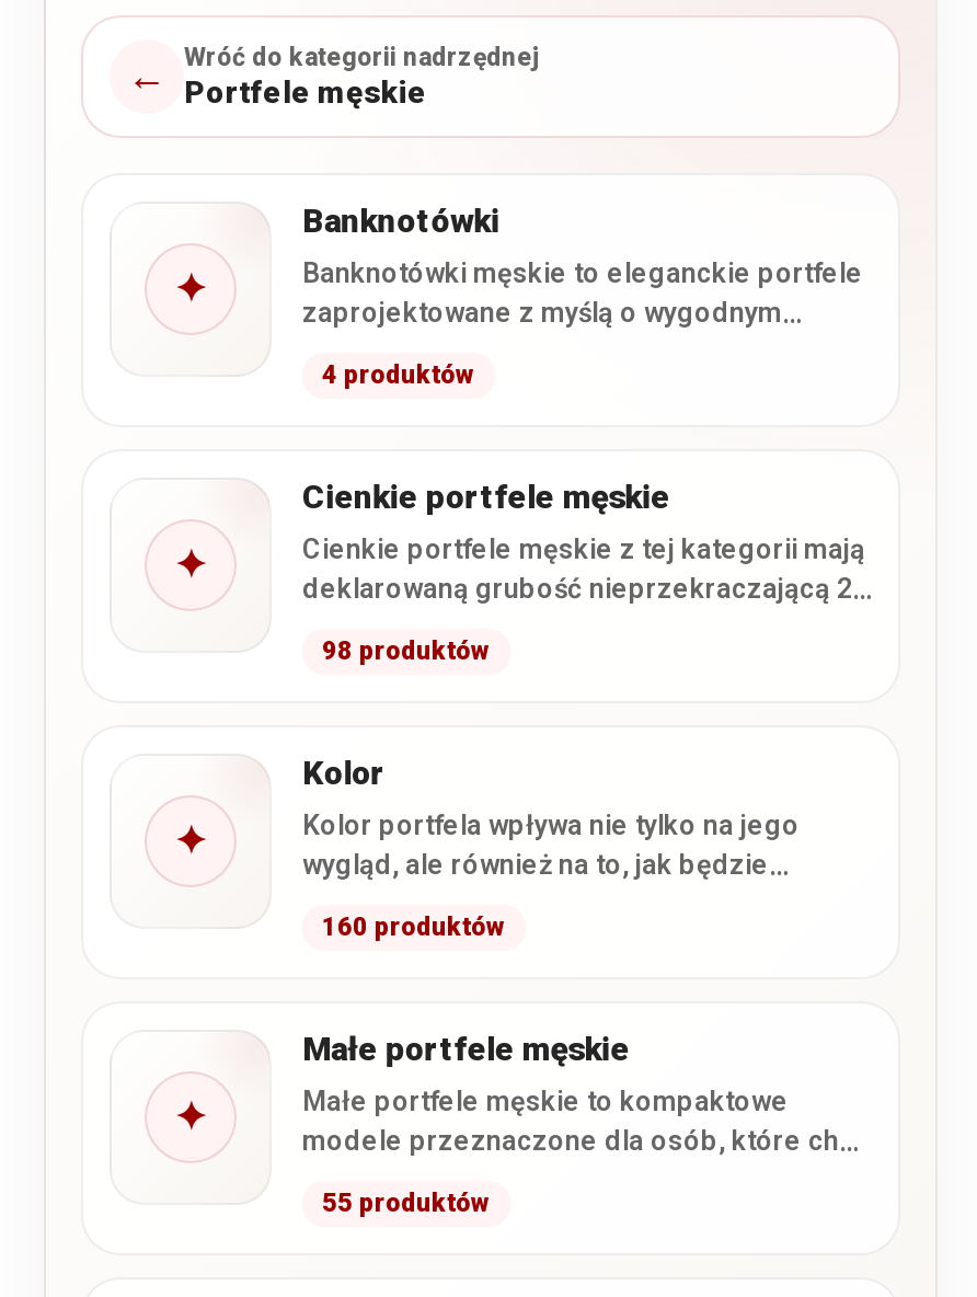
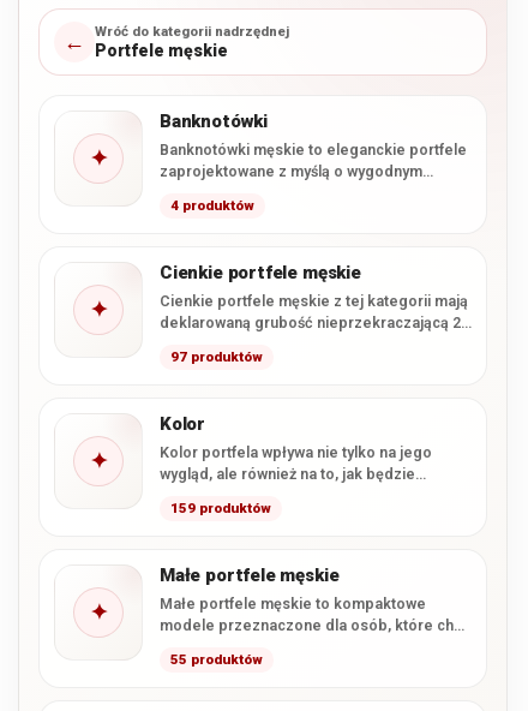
[322,636,491,667] 98 produktów -> [170,349,263,365] 97 produktów
[322,912,506,943] 160 produktów -> [170,500,271,517] 159 produktów

